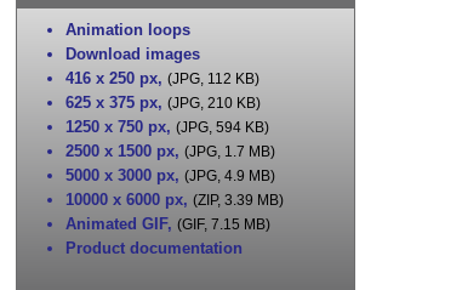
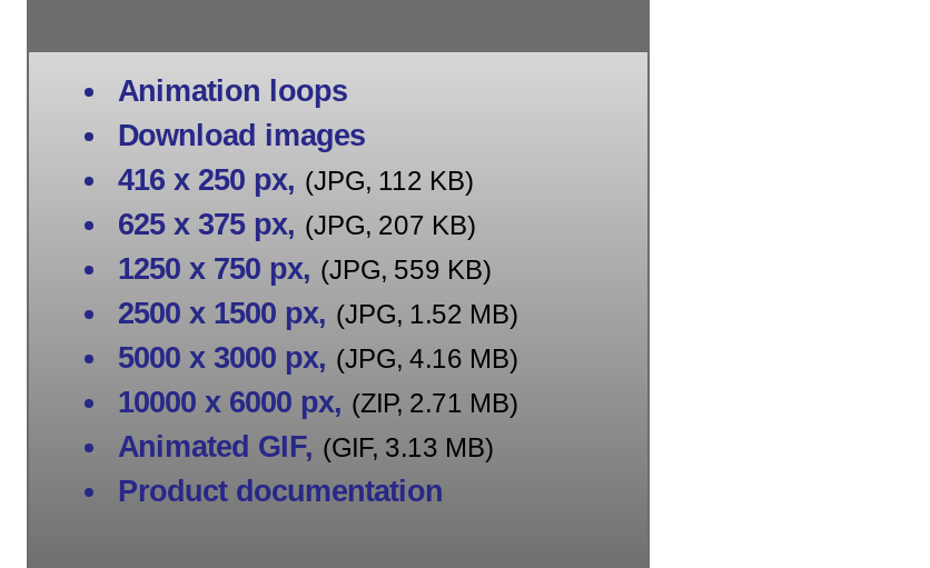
[65,94,261,112] 625 x 375 px, (JPG, 210 KB) -> [118,208,476,241] 625 x 375 px, (JPG, 207 KB)
[65,118,269,136] 1250 x 750 px, (JPG, 594 KB) -> [118,253,492,286] 1250 x 750 px, (JPG, 559 KB)
[65,142,275,160] 2500 x 1500 px, (JPG, 1.7 MB) -> [118,297,518,330] 2500 x 1500 px, (JPG, 1.52 MB)
[65,166,275,185] 5000 x 3000 px, (JPG, 4.9 MB) -> [118,341,518,375] 5000 x 3000 px, (JPG, 4.16 MB)
[65,191,284,209] 10000 x 6000 px, (ZIP, 3.39 MB) -> [118,386,518,419] 10000 x 6000 px, (ZIP, 2.71 MB)
[65,215,270,233] Animated GIF, (GIF, 7.15 MB) -> [118,430,494,464] Animated GIF, (GIF, 3.13 MB)

